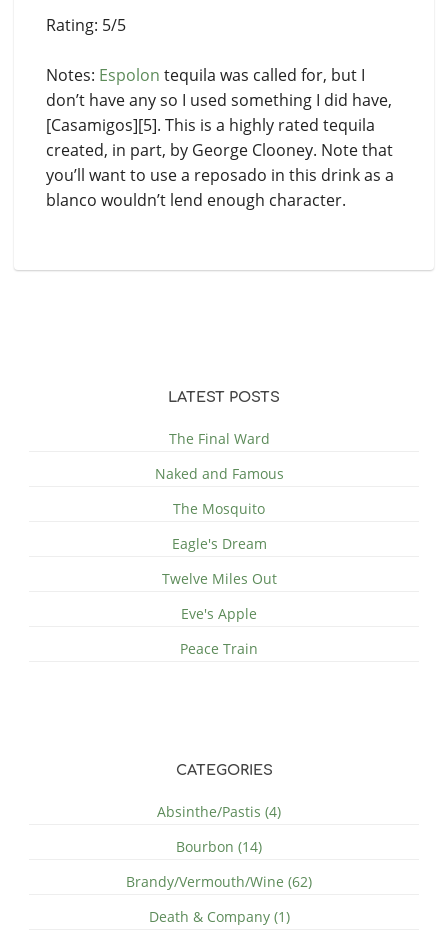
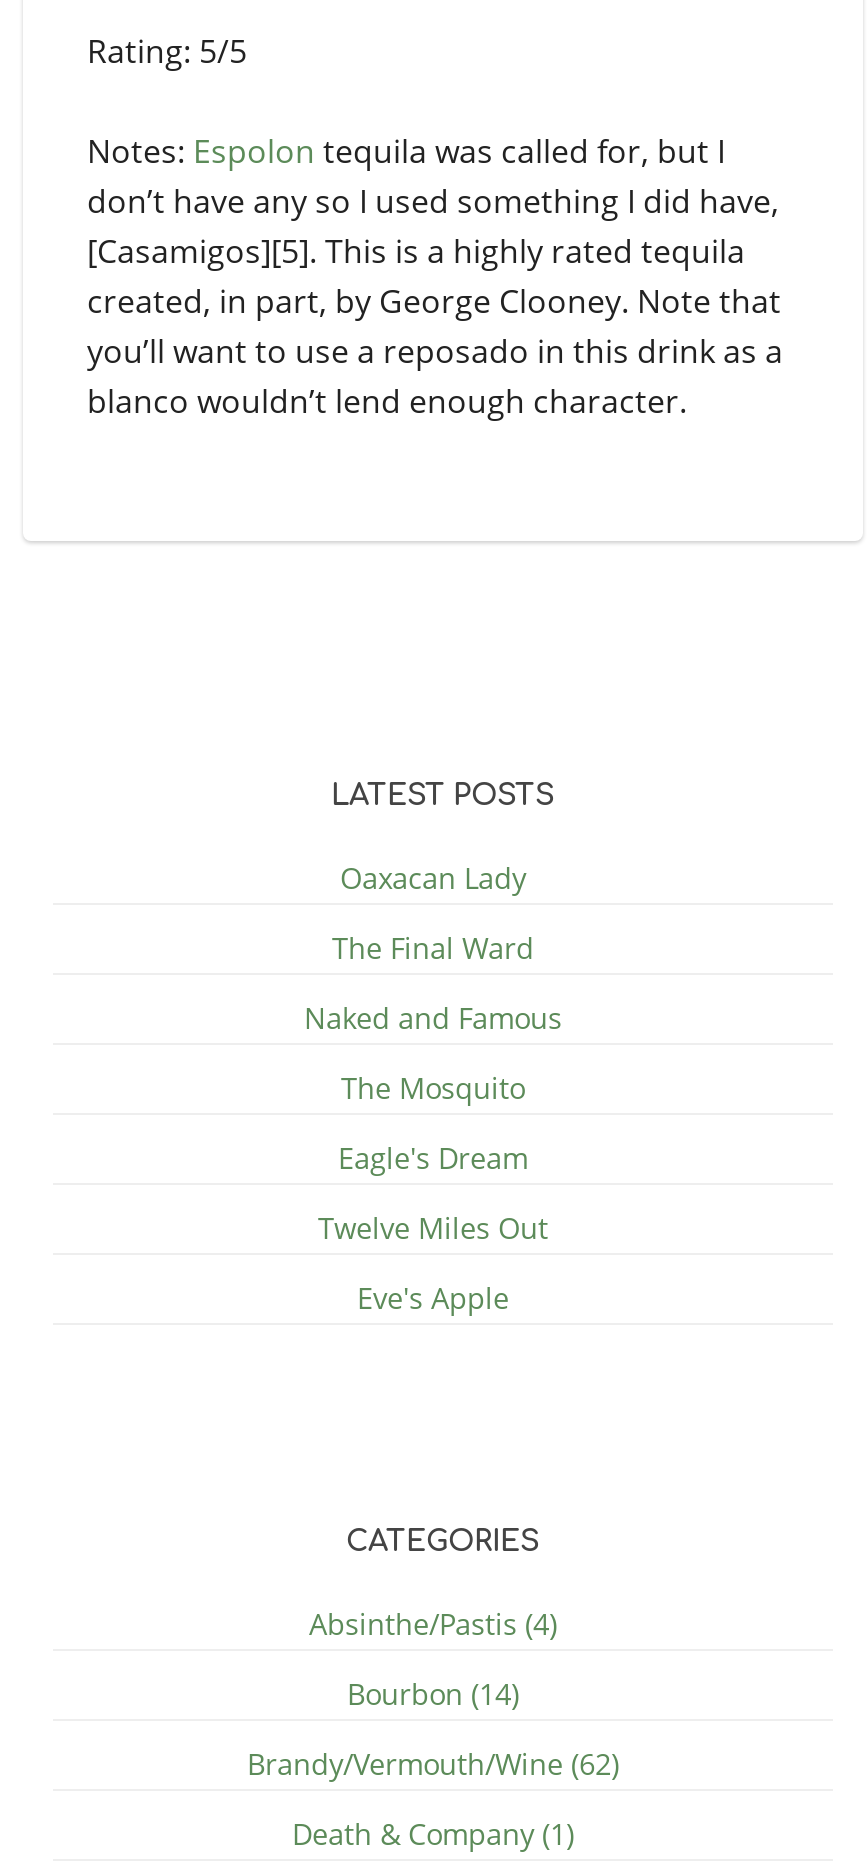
none -> [340,860,526,898] Oaxacan Lady
moved [154,429,283,623] -> [304,930,562,1318]: The Final Ward | Naked and Famous | The Mosquito | Eagle's Dream | Twelve Miles Out | Eve's Apple
[180,639,258,658] Peace Train -> none

